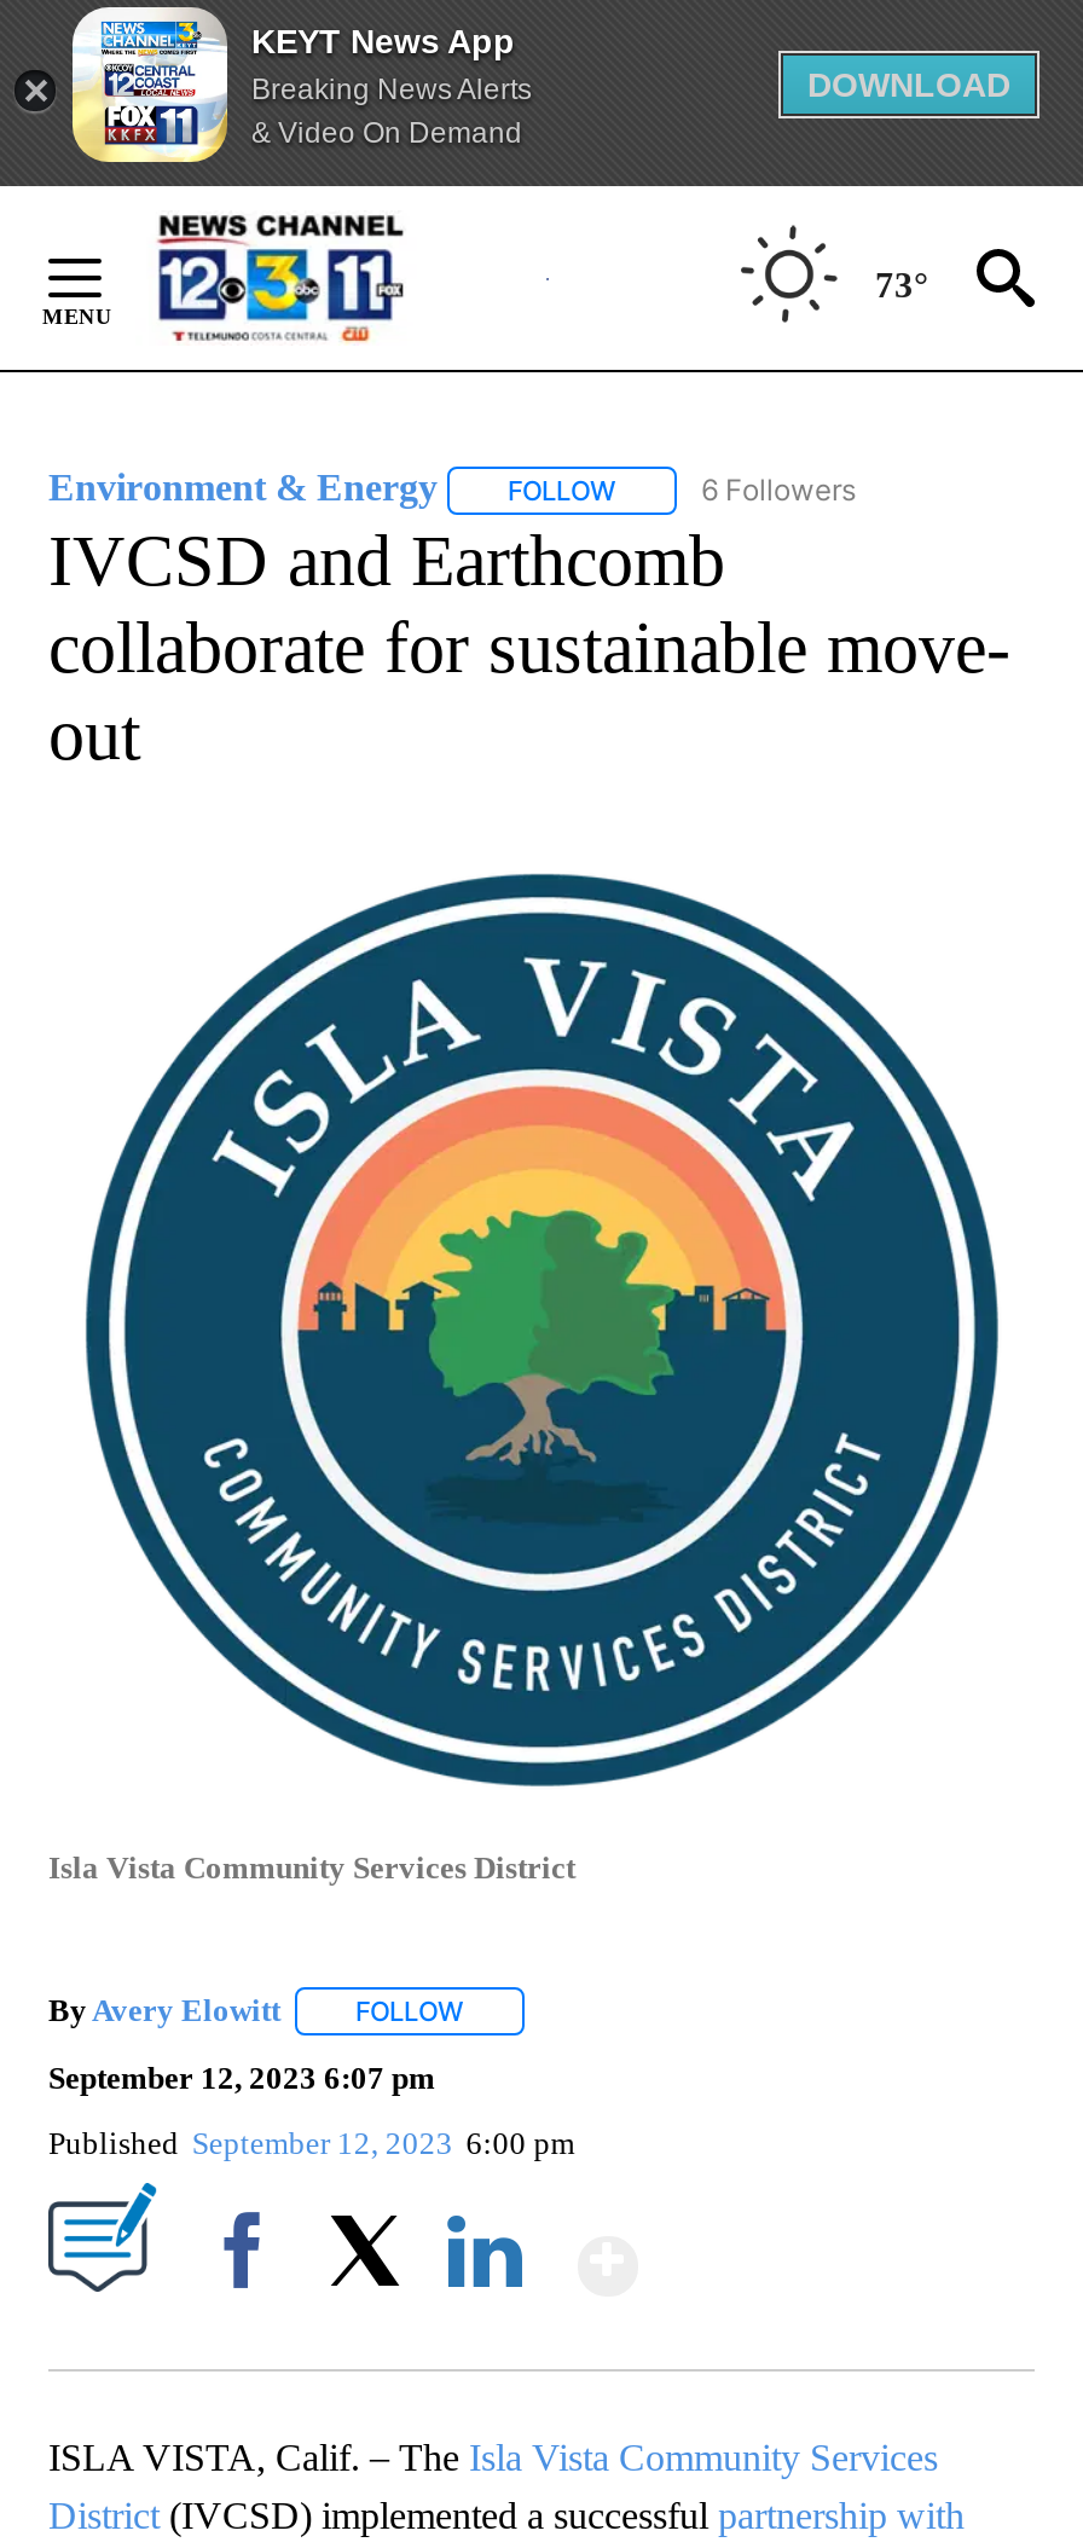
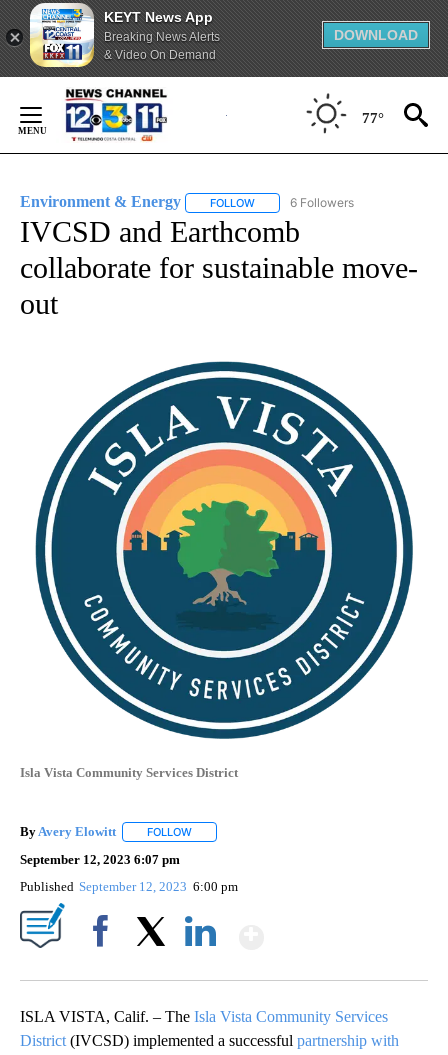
[875,265,928,303] 73° -> [362,109,384,125] 77°

